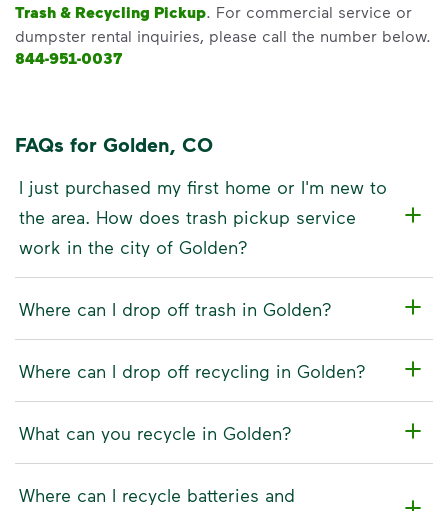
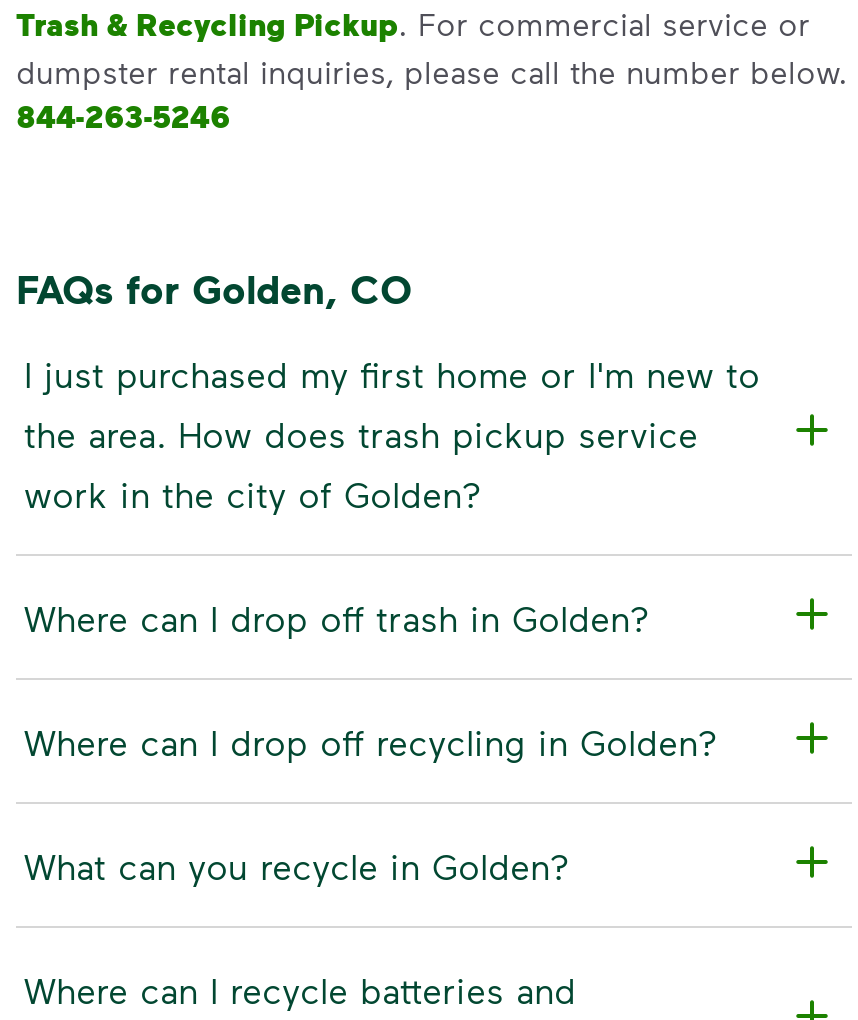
[15,48,122,68] 844-951-0037 -> [16,96,230,136] 844-263-5246

